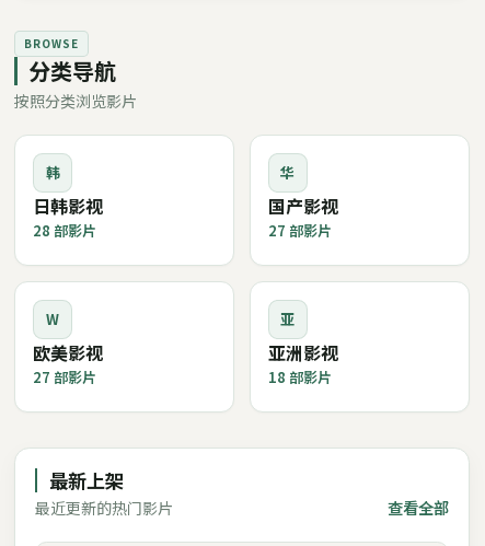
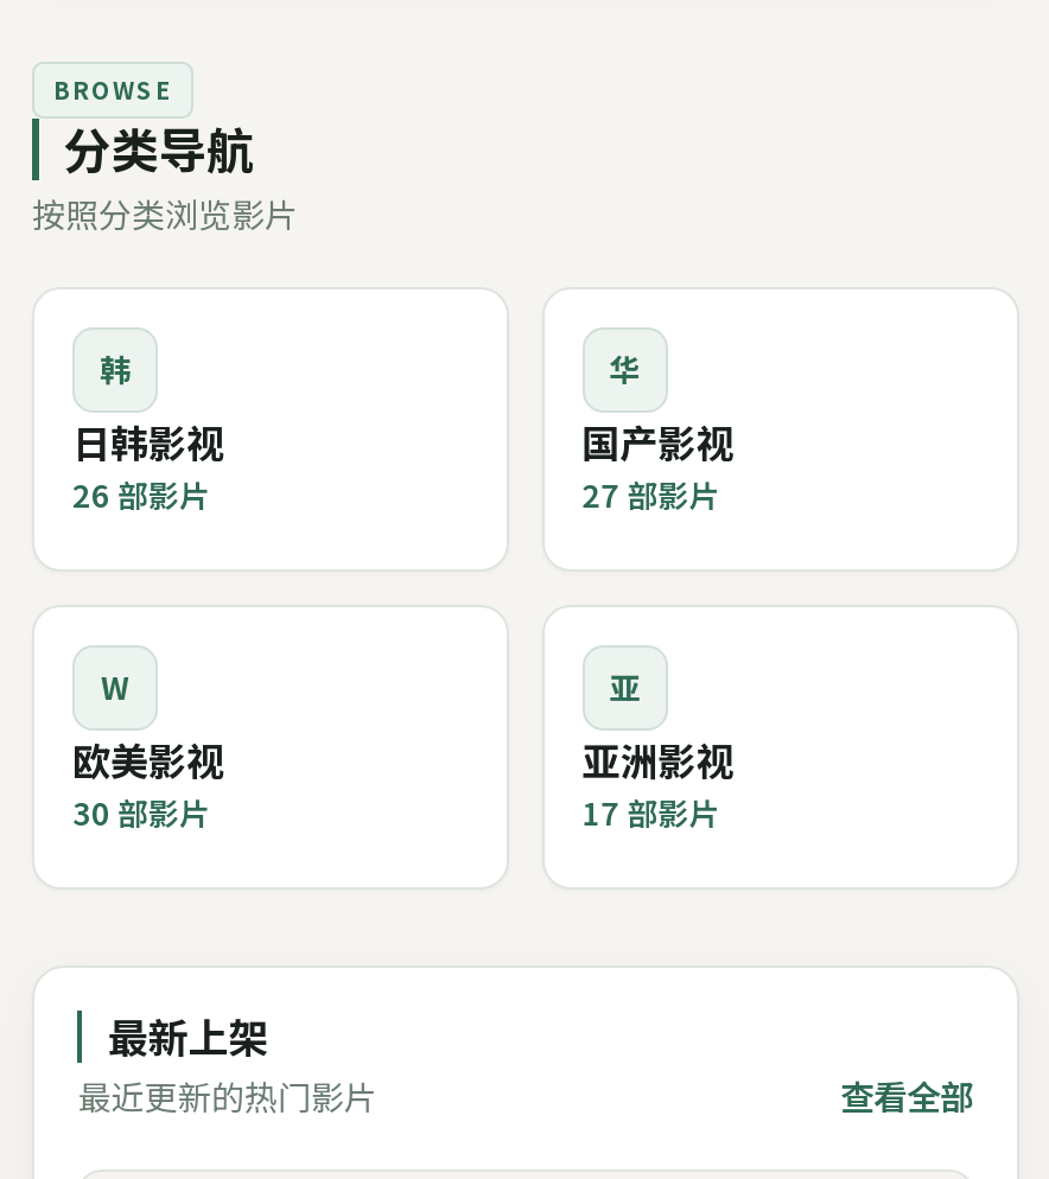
[33,220,96,241] 28部影片 -> [72,473,210,518] 26部影片
[33,367,96,387] 27部影片 -> [72,790,210,835] 30部影片
[268,367,332,387] 18部影片 -> [582,790,720,835] 17部影片

